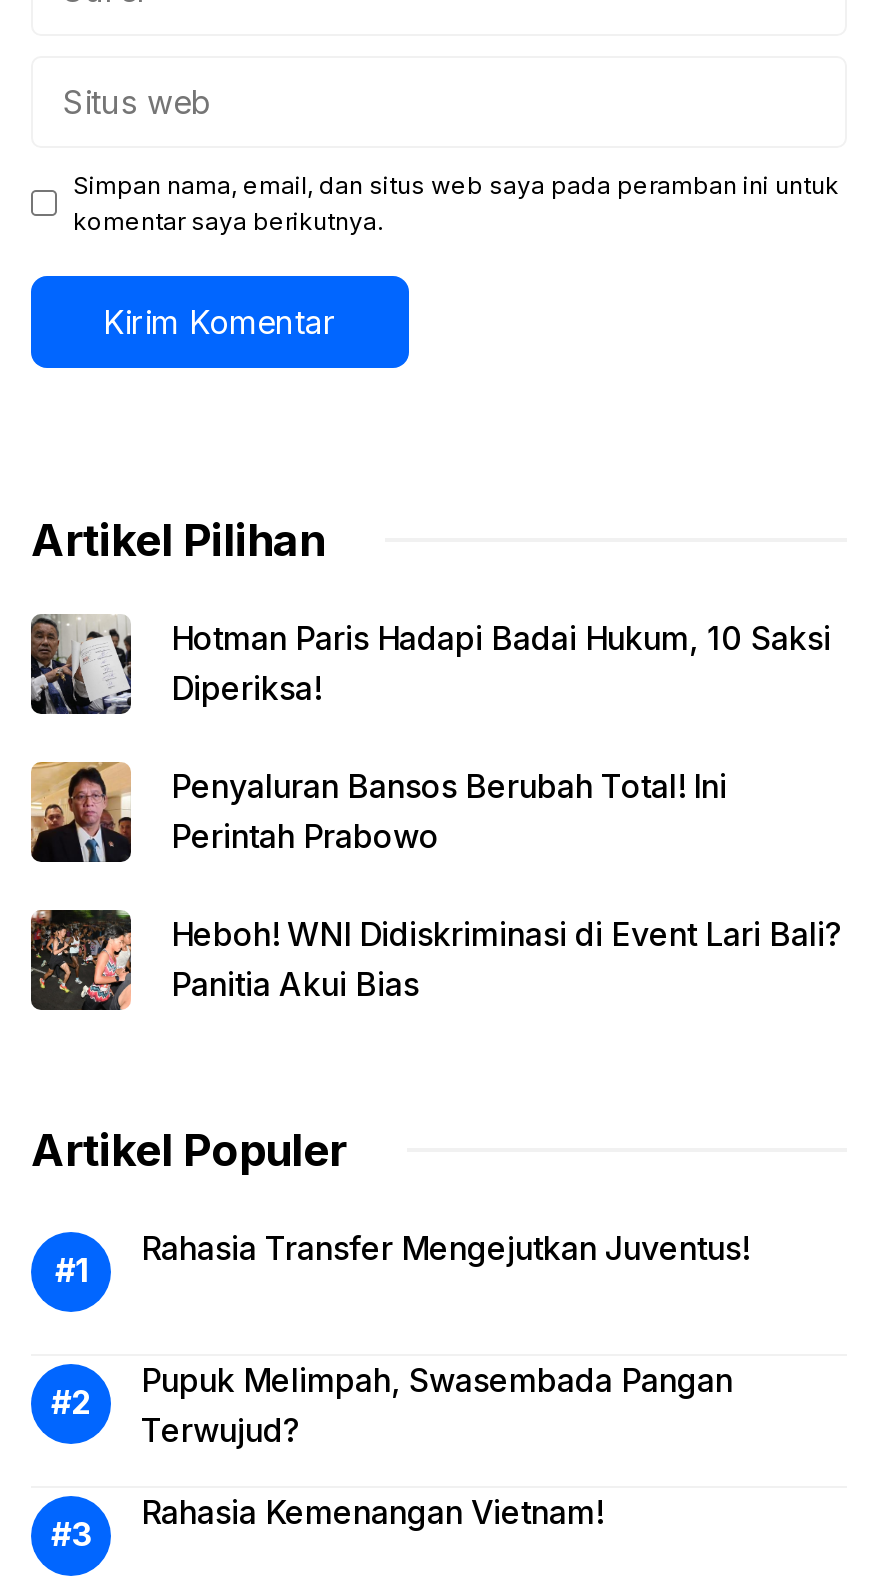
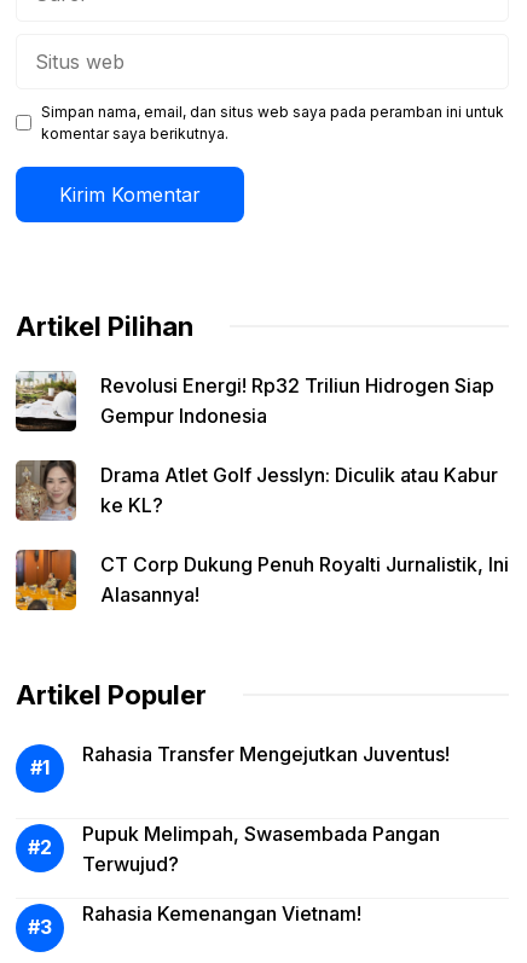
[31,614,831,714] [image] | Hotman Paris Hadapi Badai Hukum, 10 Saksi | Diperiksa! -> [16,372,494,431] [image] | Revolusi Energi! Rp32 Triliun Hidrogen Siap | Gempur Indonesia
[31,760,727,864] [image] | Penyaluran Bansos Berubah Total! Ini | Perintah Prabowo -> [15,459,498,522] [image] | Drama Atlet Golf Jesslyn: Diculik atau Kabur | ke KL?
[29,908,843,1012] [image] | Heboh! WNI Didiskriminasi di Event Lari Bali? | Panitia Akui Bias -> [15,549,509,611] [image] | CT Corp Dukung Penuh Royalti Jurnalistik, Ini | Alasannya!

